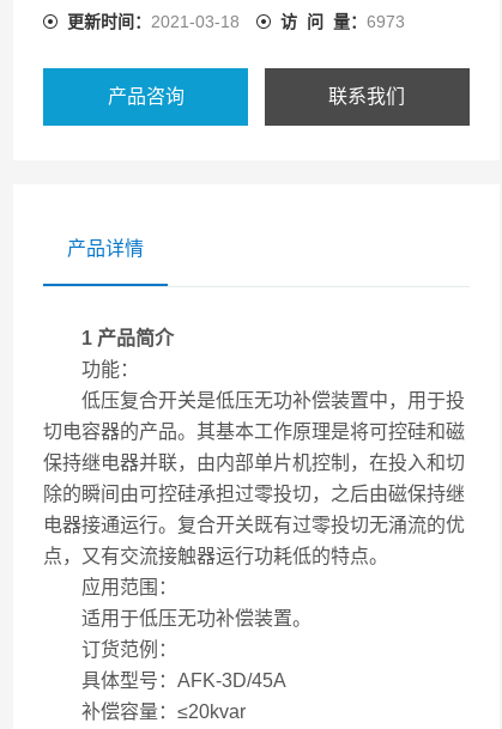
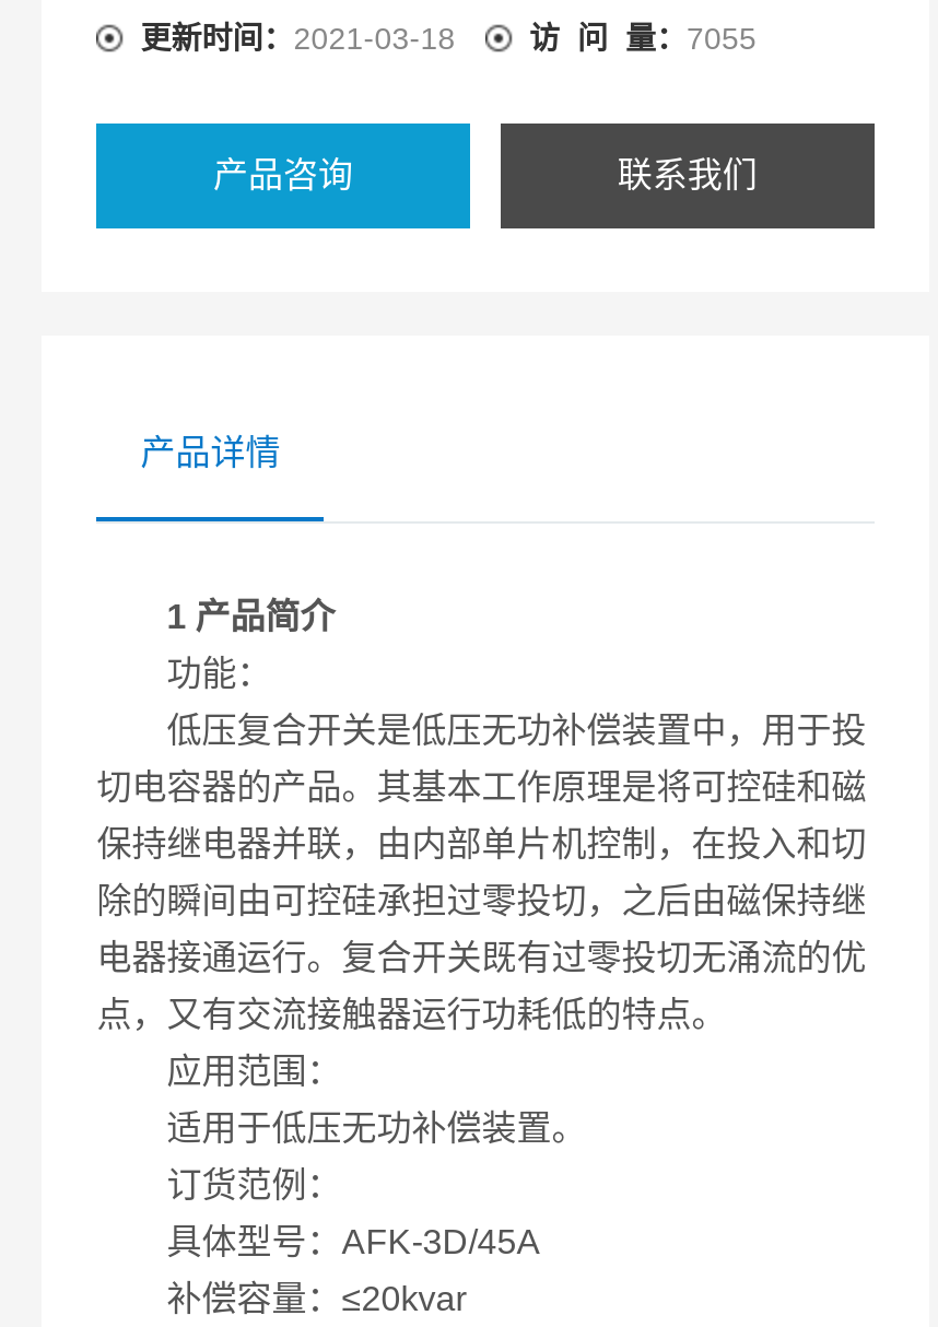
[280,12,405,31] 访 问 量：6973 -> [529,21,757,56] 访 问 量：7055

